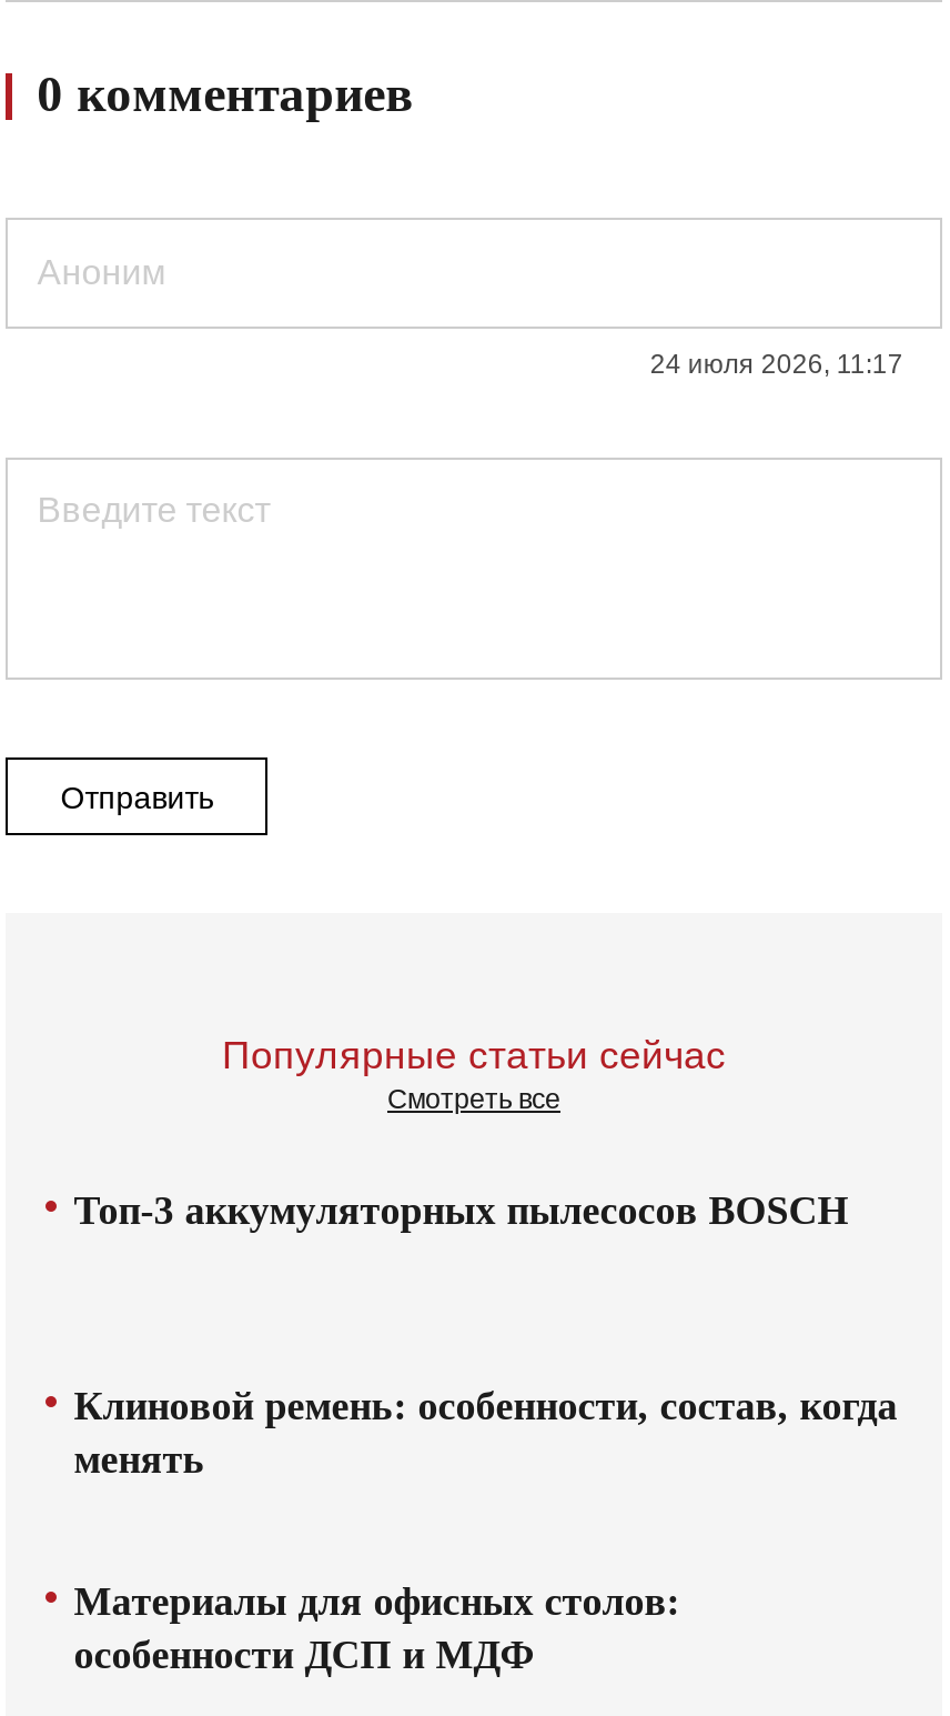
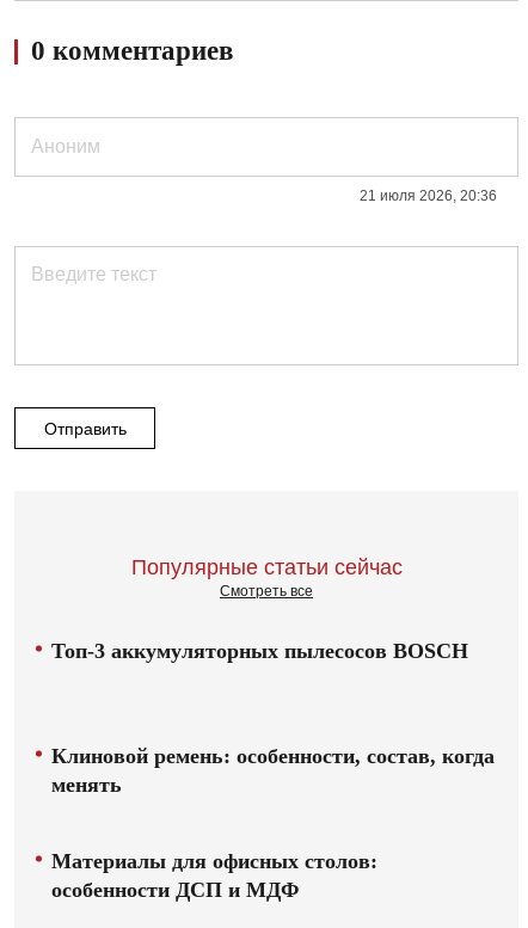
[650,348,903,379] 24 июля 2026, 11:17 -> [360,187,497,204] 21 июля 2026, 20:36

